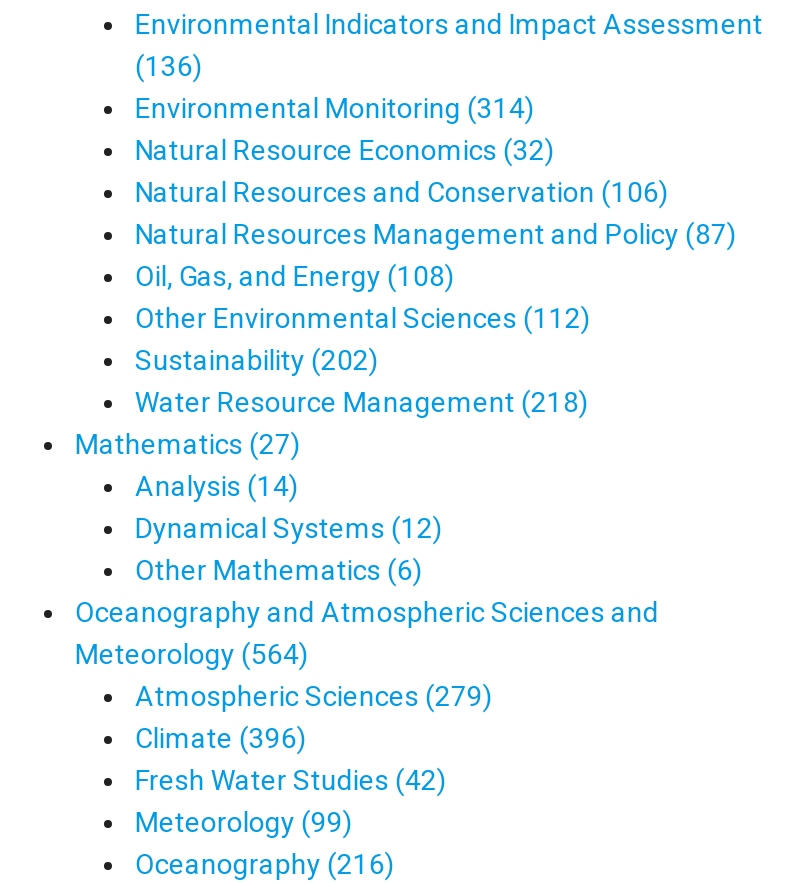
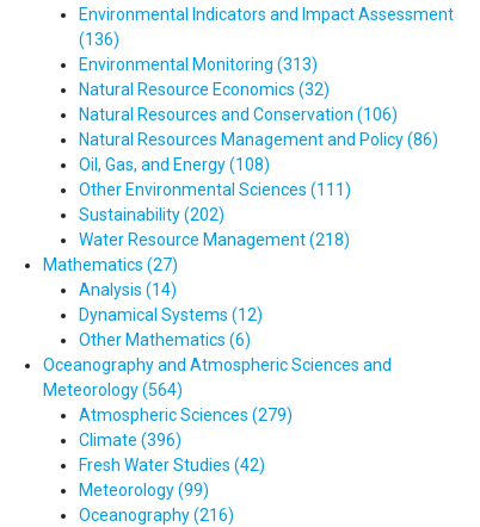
[135,92,535,124] Environmental Monitoring (314) -> [79,55,318,74] Environmental Monitoring (313)
[135,218,737,250] Natural Resources Management and Policy (87) -> [79,130,439,149] Natural Resources Management and Policy (86)
[135,302,591,334] Other Environmental Sciences (112) -> [79,180,352,199] Other Environmental Sciences (111)

